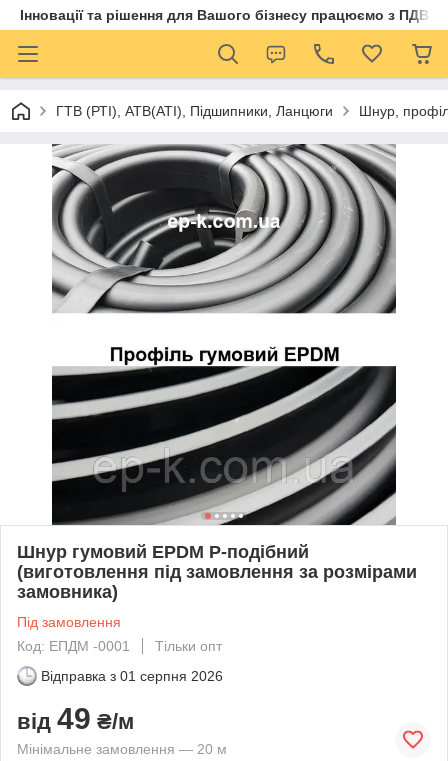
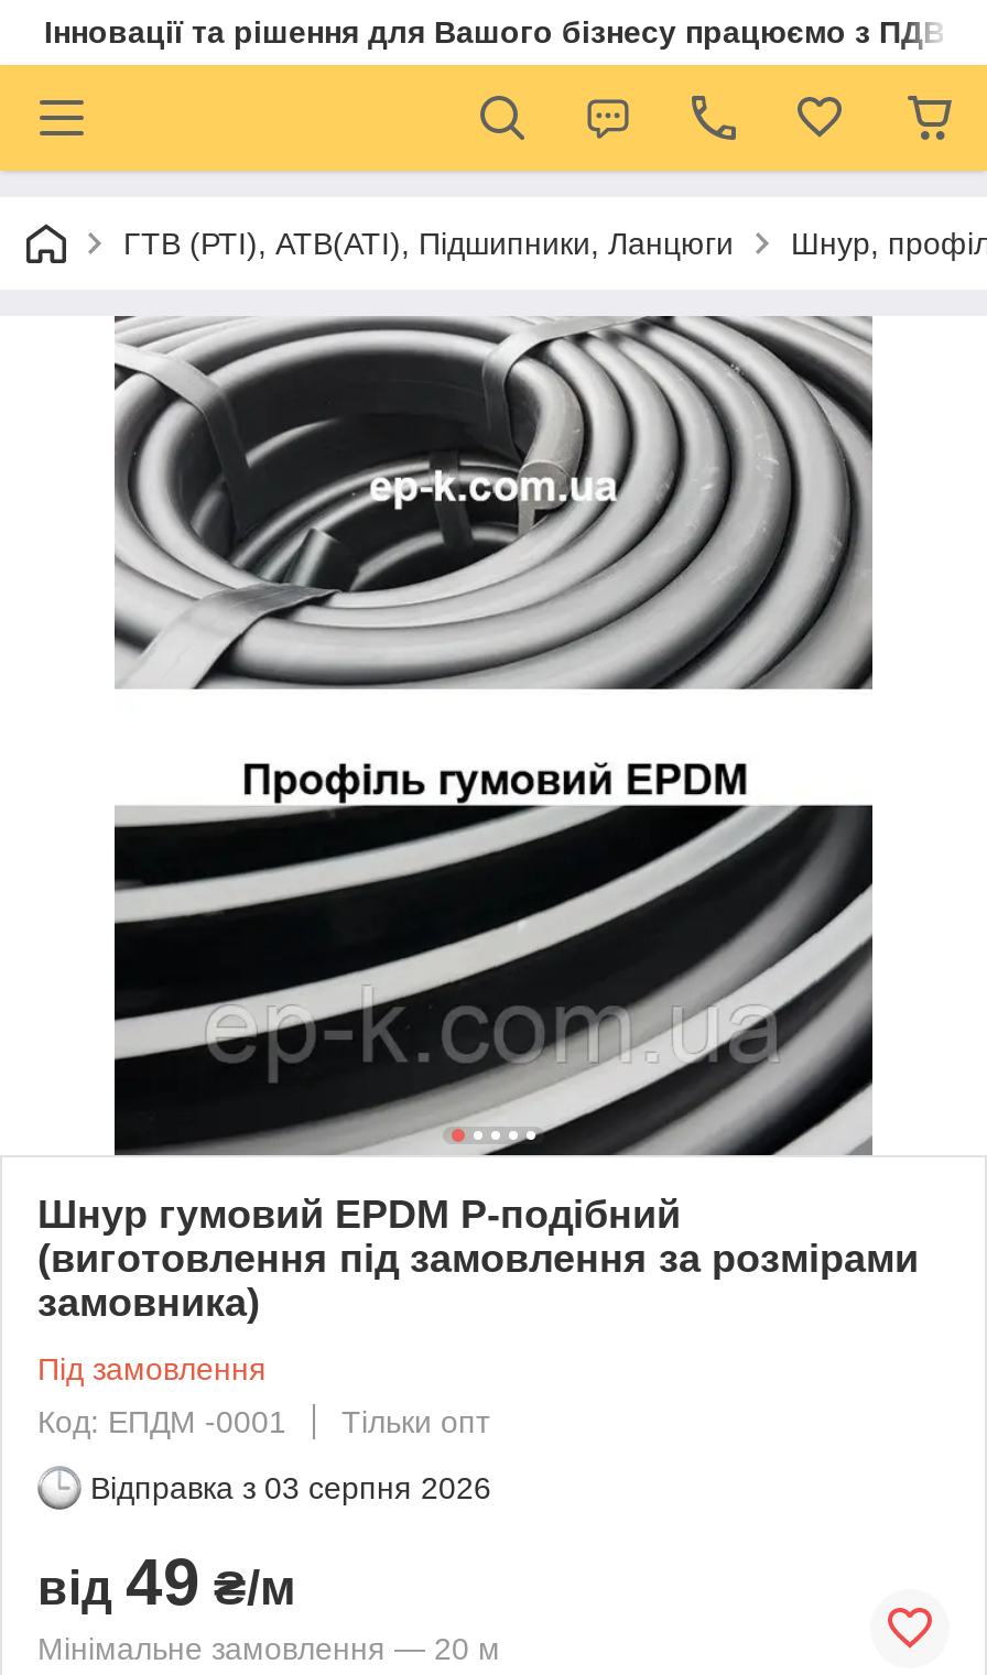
[41,668,223,684] Відправка з 01 серпня 2026 -> [90,1470,491,1505] Відправка з 03 серпня 2026

